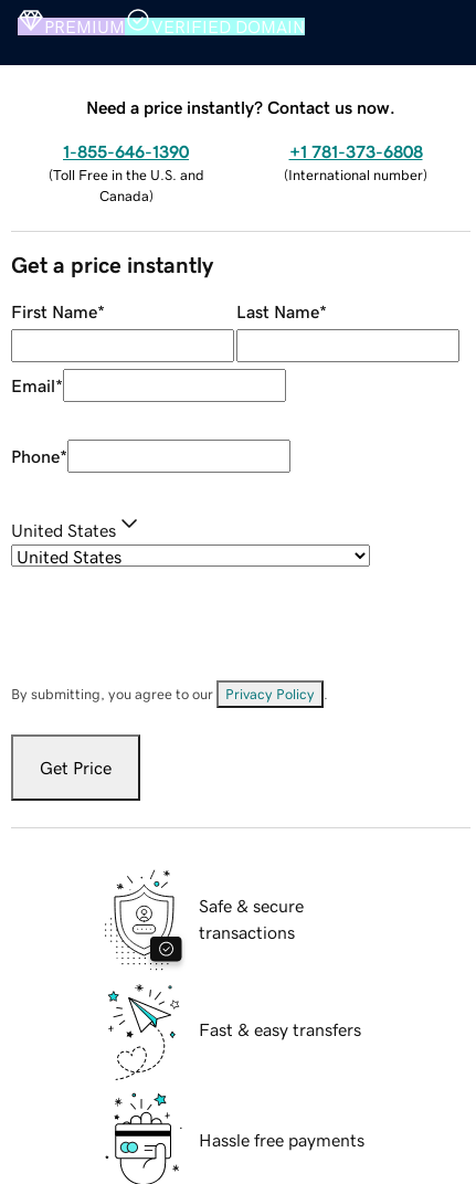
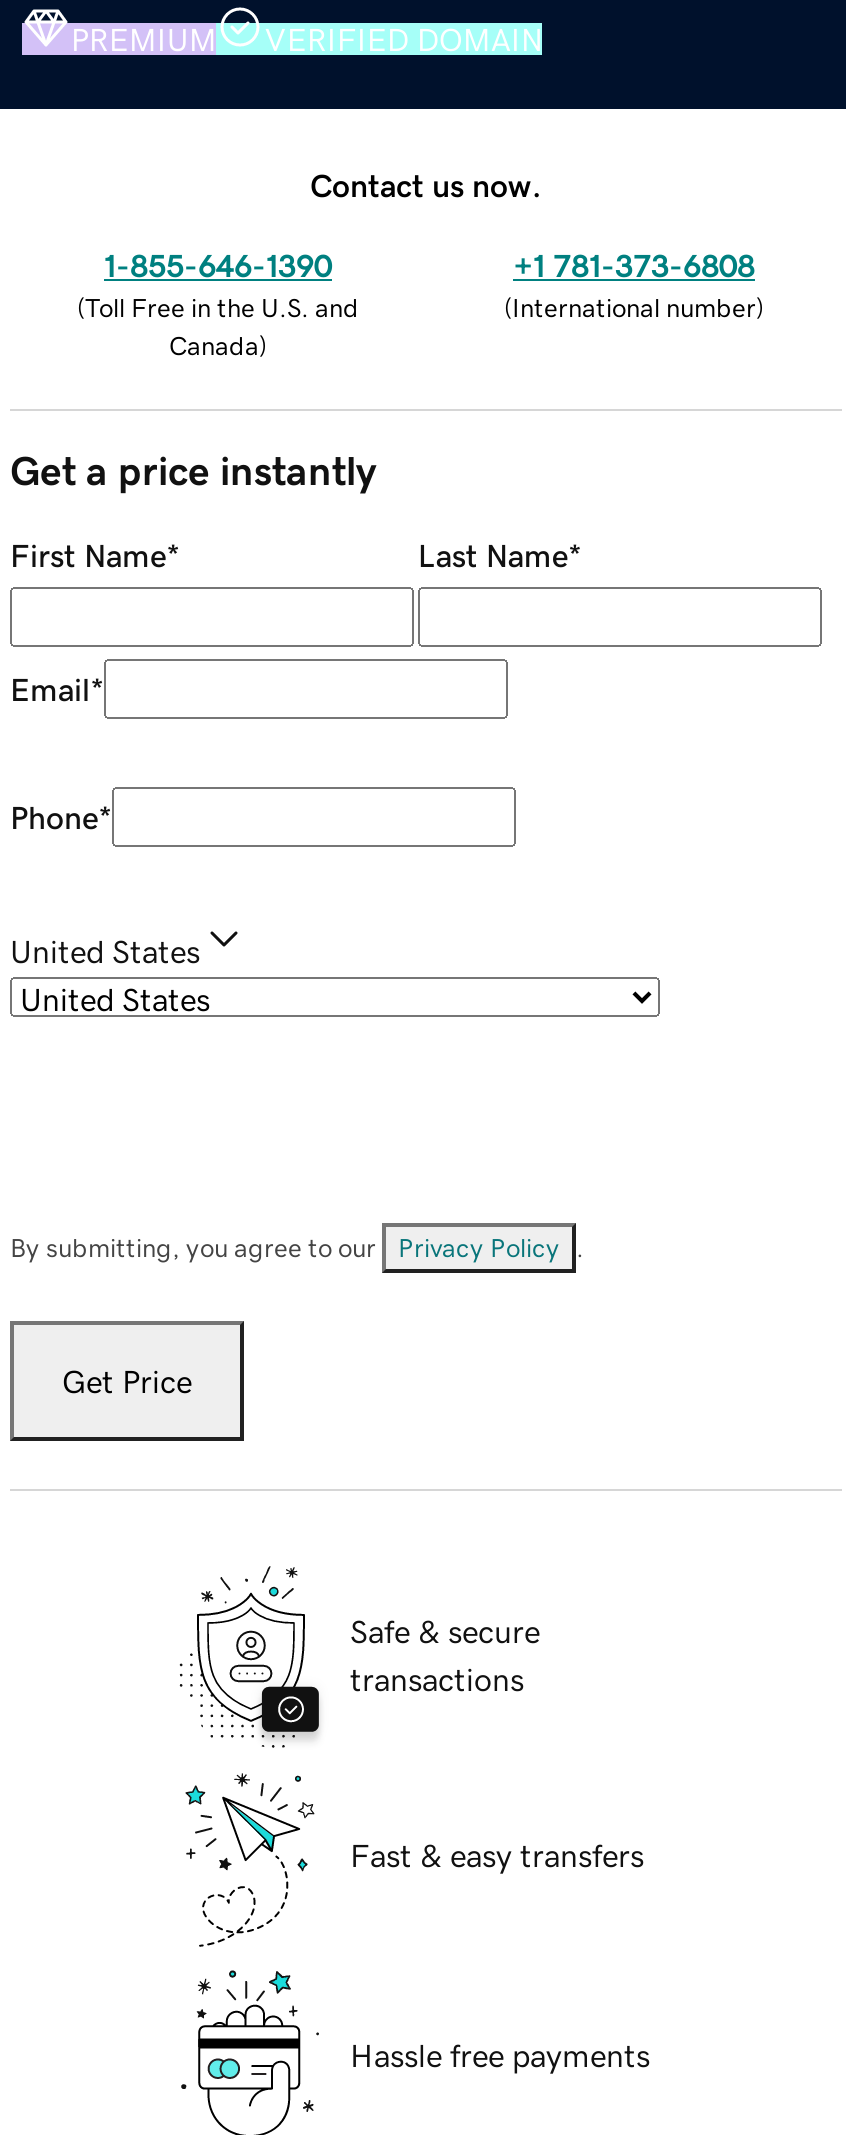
[86,98,395,116] Need a price instantly? Contact us now. -> [310,168,542,200] Contact us now.

